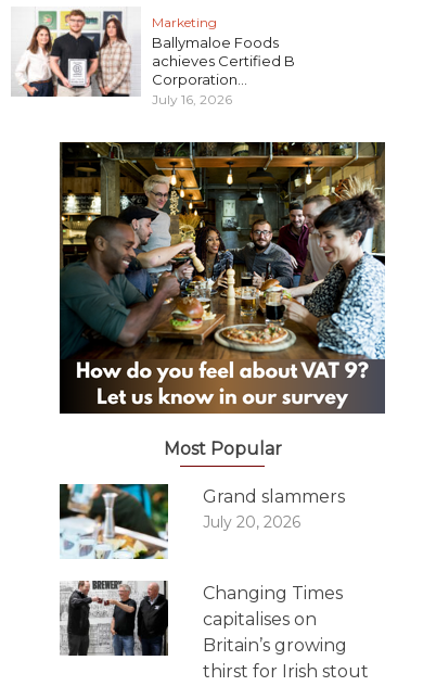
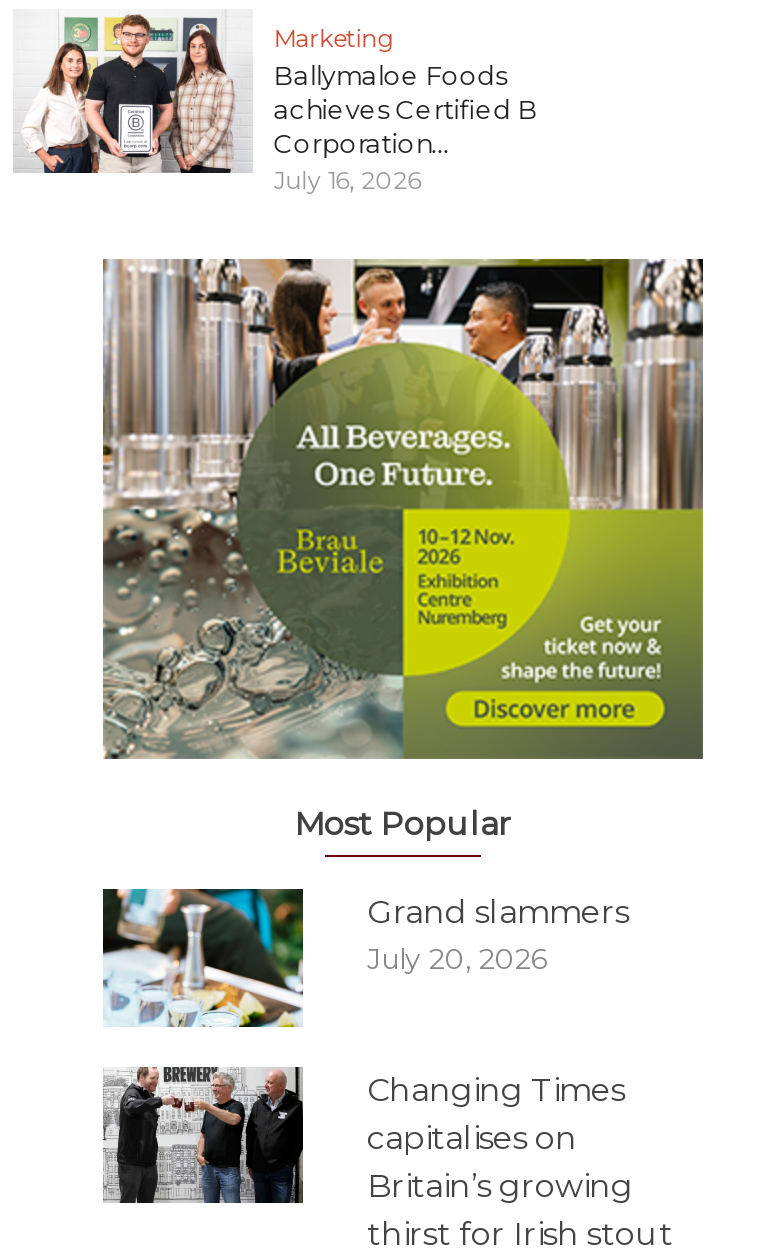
[59,141,386,415] [image] -> [101,257,705,761] [image]

